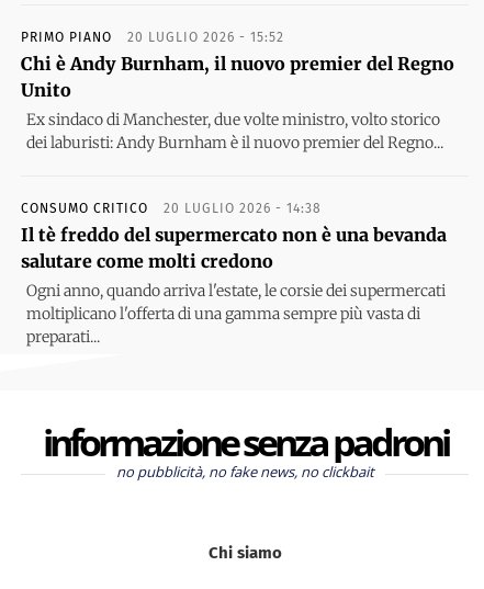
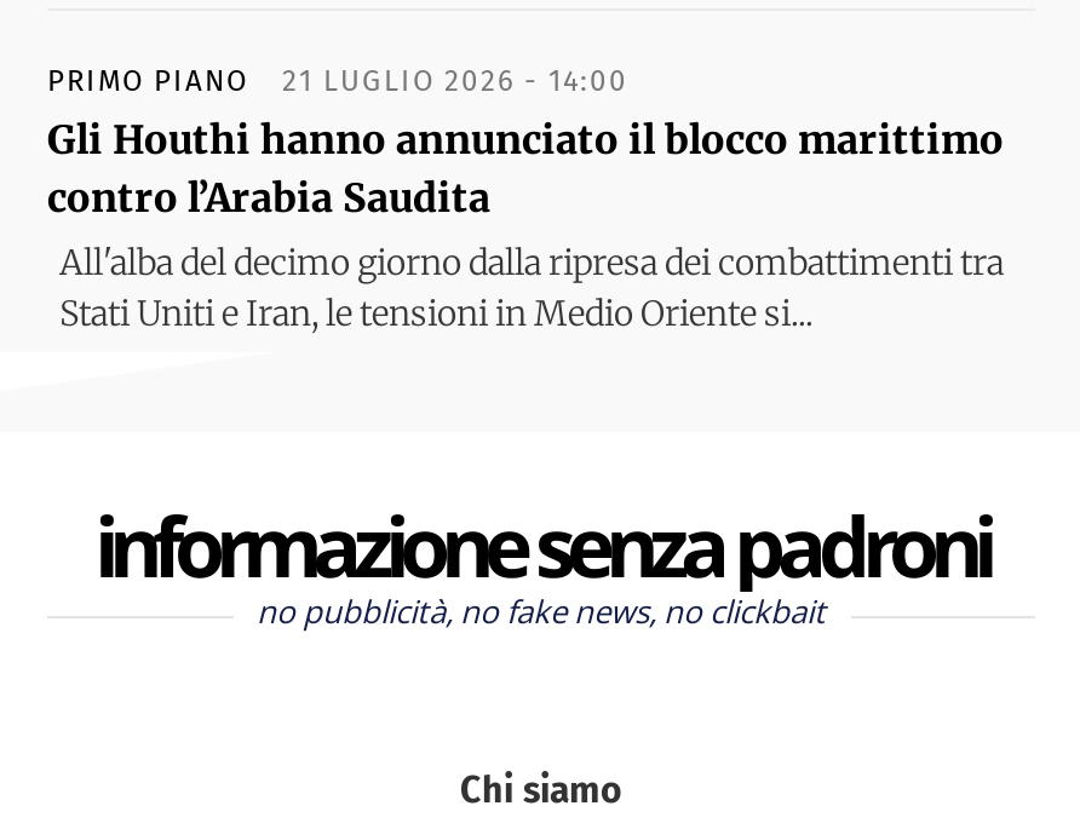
[21,30,454,347] 20 LUGLIO 2026 - 15:52 | Chi è Andy Burnham, il nuovo premier del Regno | Unito | Ex sindaco di Manchester, due volte ministro, volto storico | dei laburisti: Andy Burnham è il nuovo premier del Regno... | CONSUMO CRITICO | 20 LUGLIO 2026 - 14:38 | Il tè freddo del supermercato non è una bevanda | salutare come molti credono | Ogni anno, quando arriva l'estate, le corsie dei supermercati | moltiplicano l'offerta di una gamma sempre più vasta di | preparati... -> [47,65,1004,336] 21 LUGLIO 2026 - 14:00 | Gli Houthi hanno annunciato il blocco marittimo | contro l’Arabia Saudita | All'alba del decimo giorno dalla ripresa dei combattimenti tra | Stati Uniti e Iran, le tensioni in Medio Oriente si...

